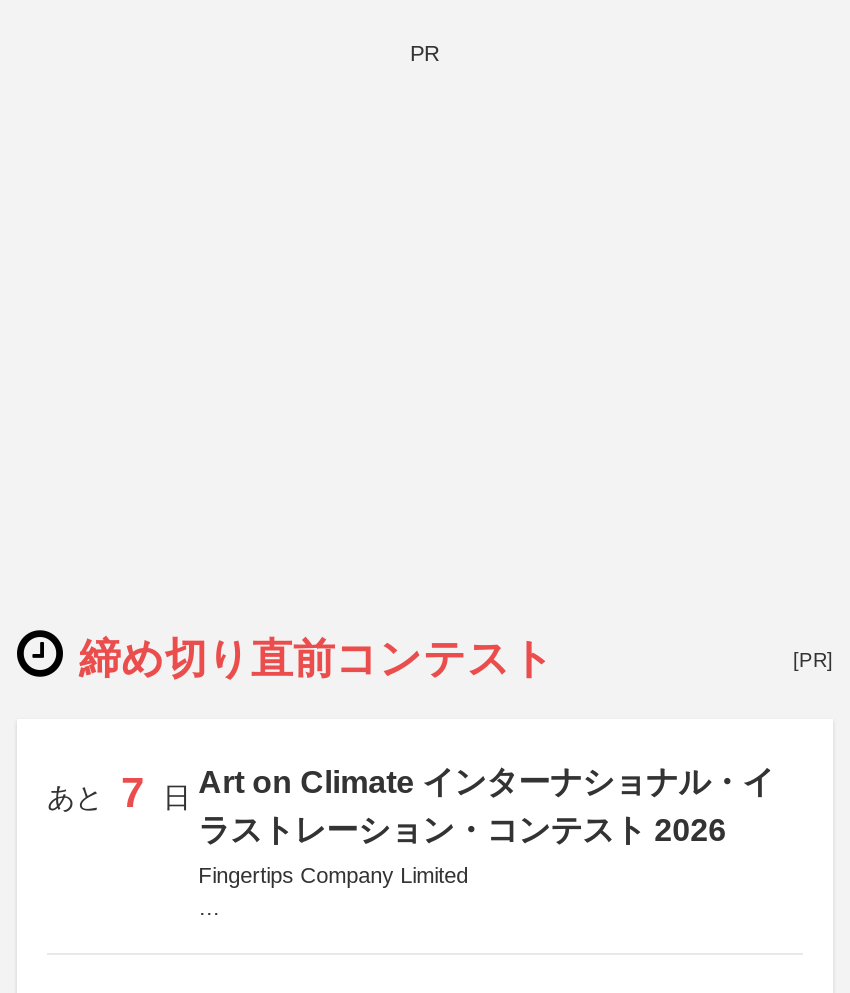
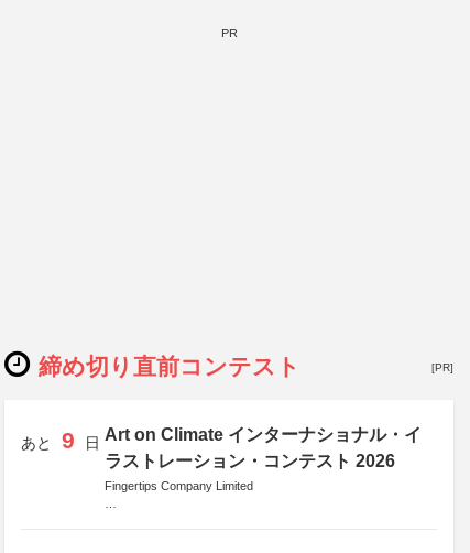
[47,765,774,815] あと 7 日 Art on Climate インターナショナル・イ -> [21,425,421,453] あと 9 日 Art on Climate インターナショナル・イ

